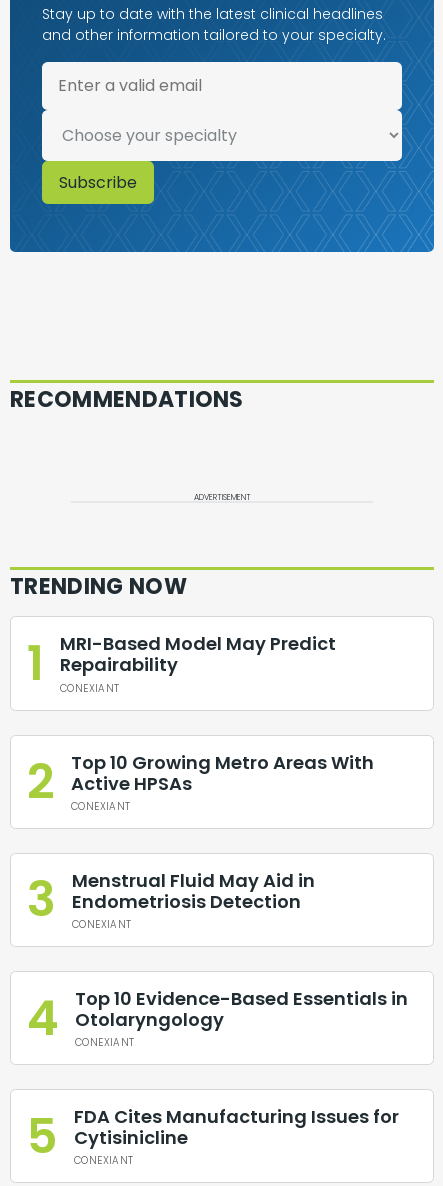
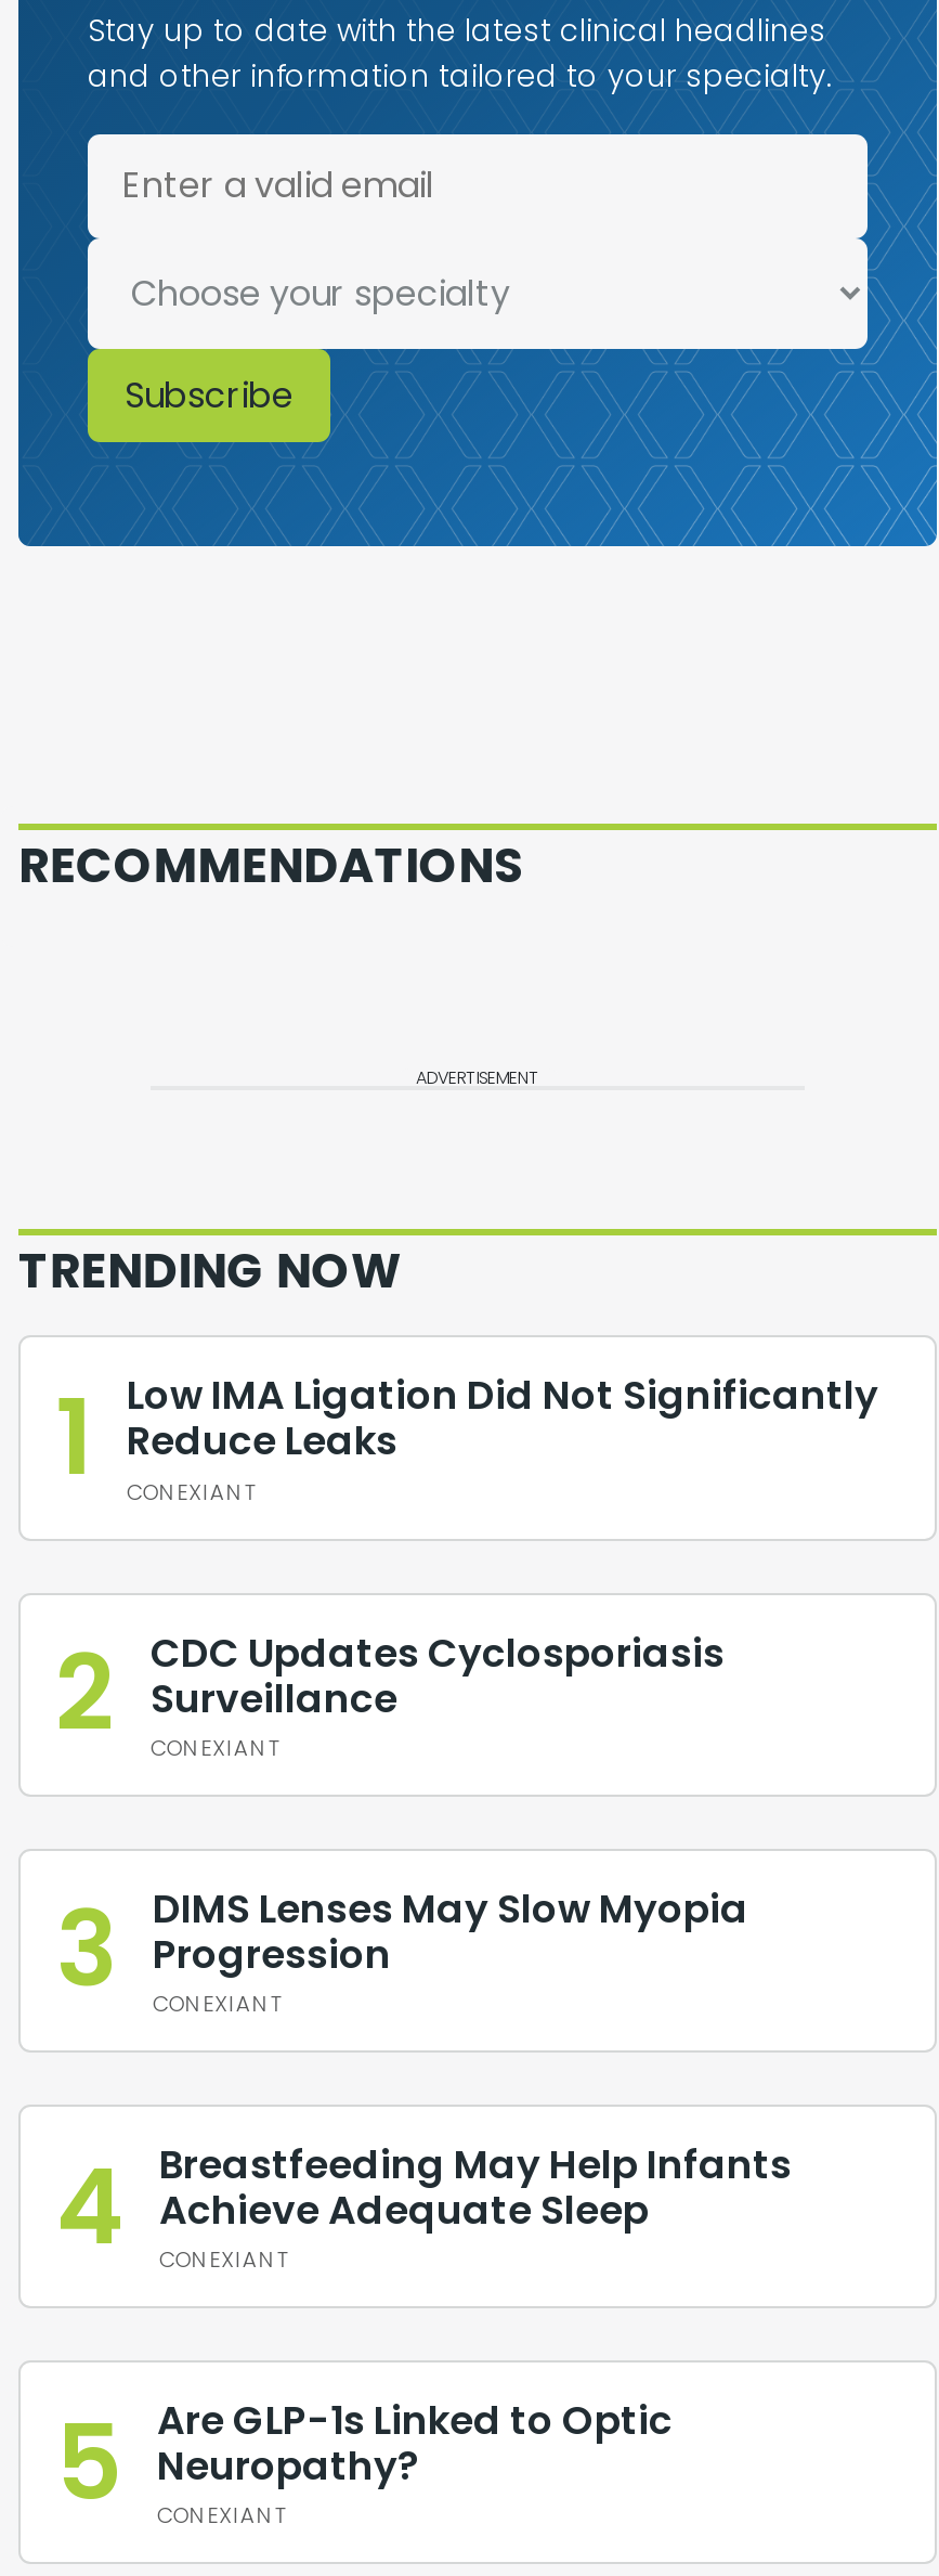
[60,631,336,677] MRI-Based Model May Predict | Repairability -> [127,1368,878,1468] Low IMA Ligation Did Not Significantly | Reduce Leaks
[71,749,374,795] Top 10 Growing Metro Areas With | Active HPSAs -> [151,1624,725,1724] CDC Updates Cyclosporiasis | Surveillance
[72,868,315,914] Menstrual Fluid May Aid in | Endometriosis Detection -> [153,1881,748,1980] DIMS Lenses May Slow Myopia | Progression
[75,986,408,1032] Top 10 Evidence-Based Essentials in | Otolaryngology -> [159,2137,792,2237] Breastfeeding May Help Infants | Achieve Adequate Sleep
[74,1104,399,1150] FDA Cites Manufacturing Issues for | Cytisinicline -> [157,2393,673,2493] Are GLP-1s Linked to Optic | Neuropathy?

